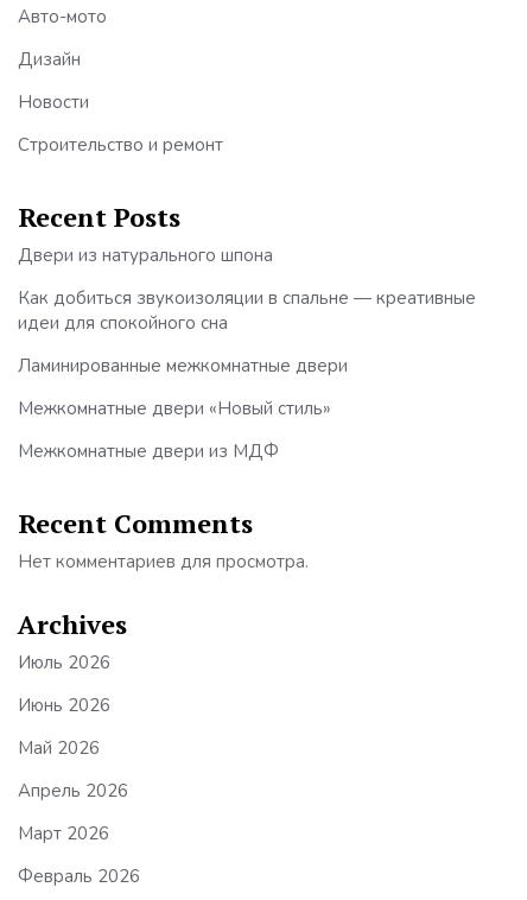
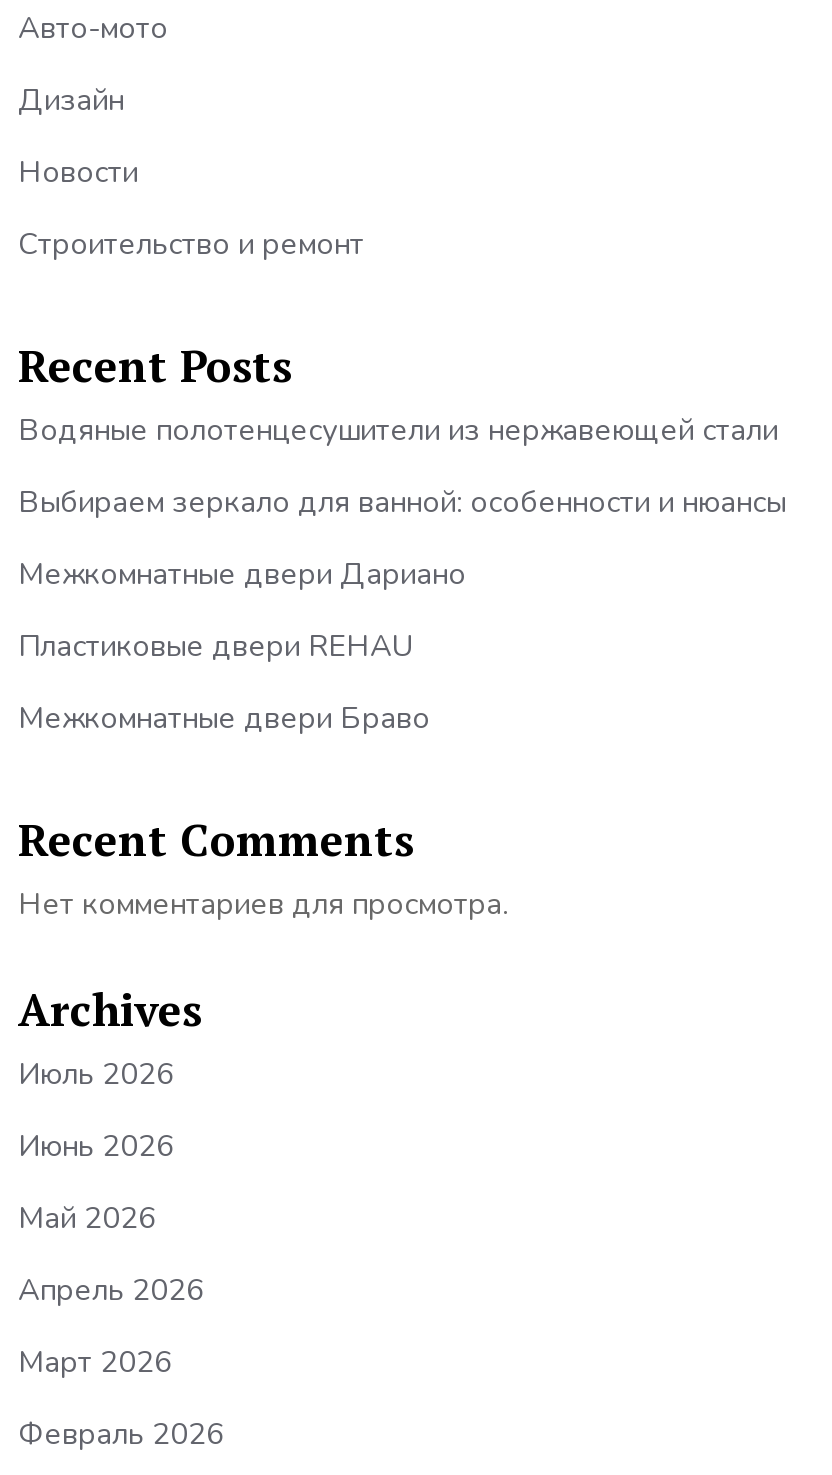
[18,243,273,267] Двери из натурального шпона -> [18,410,778,450] Водяные полотенцесушители из нержавеющей стали
[18,286,476,335] Как добиться звукоизоляции в спальне — креативные | идеи для спокойного сна -> [18,482,786,522] Выбираем зеркало для ванной: особенности и нюансы
[18,354,348,377] Ламинированные межкомнатные двери -> [18,554,466,594] Межкомнатные двери Дариано
[18,396,336,420] Межкомнатные двери «Новый стиль» -> [18,626,412,666] Пластиковые двери REHAU
[18,439,279,463] Межкомнатные двери из МДФ -> [18,698,430,738] Межкомнатные двери Браво

